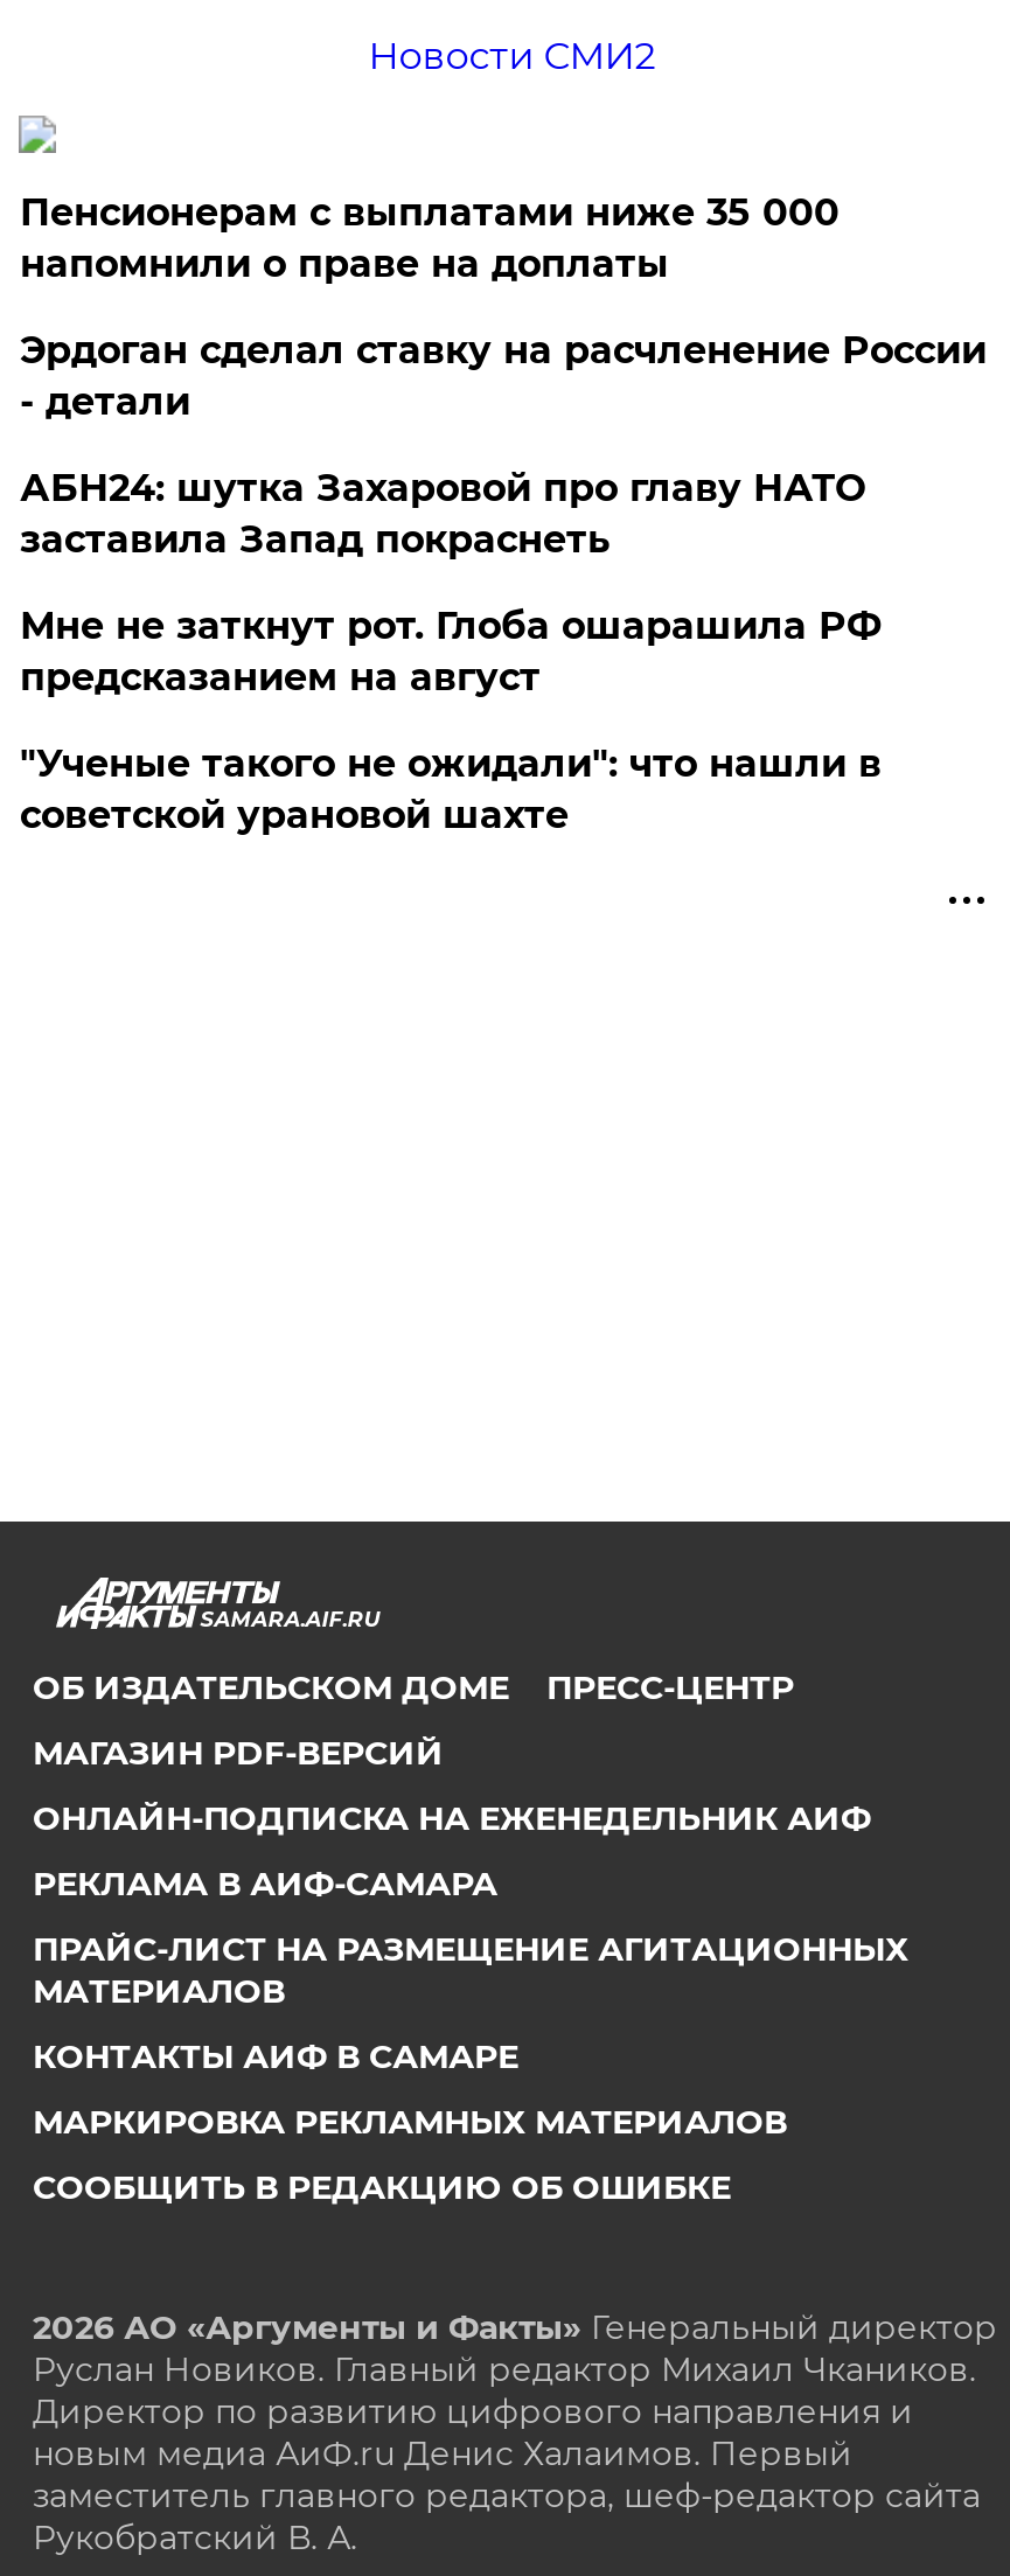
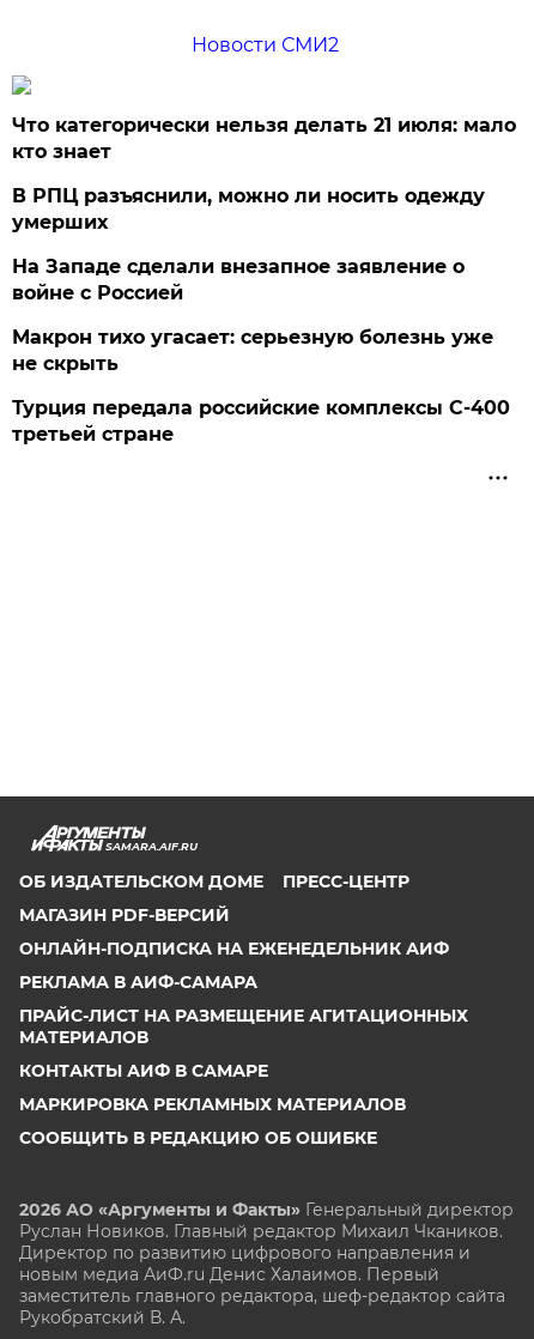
[20,190,839,286] Пенсионерам с выплатами ниже 35 000 | напомнили о праве на доплаты -> [12,114,517,163] Что категорически нельзя делать 21 июля: мало | кто знает
[20,328,986,424] Эрдоган сделал ставку на расчленение России | - детали -> [12,184,485,234] В РПЦ разъяснили, можно ли носить одежду | умерших
[20,466,865,562] АБН24: шутка Захаровой про главу НАТО | заставила Запад покраснеть -> [12,255,465,304] На Западе сделали внезапное заявление о | войне с Россией
[20,604,881,699] Мне не заткнут рот. Глоба ошарашила РФ | предсказанием на август -> [12,326,494,375] Макрон тихо угасает: серьезную болезнь уже | не скрыть
[20,742,881,837] "Ученые такого не ожидали": что нашли в | советской урановой шахте -> [12,396,511,446] Турция передала российские комплексы С-400 | третьей стране

